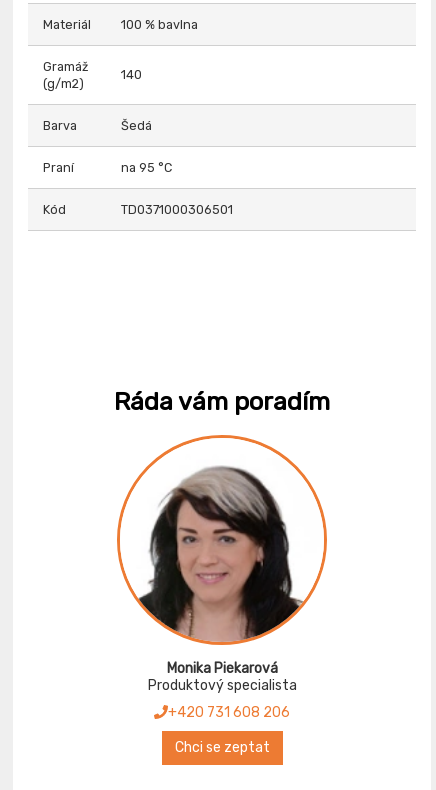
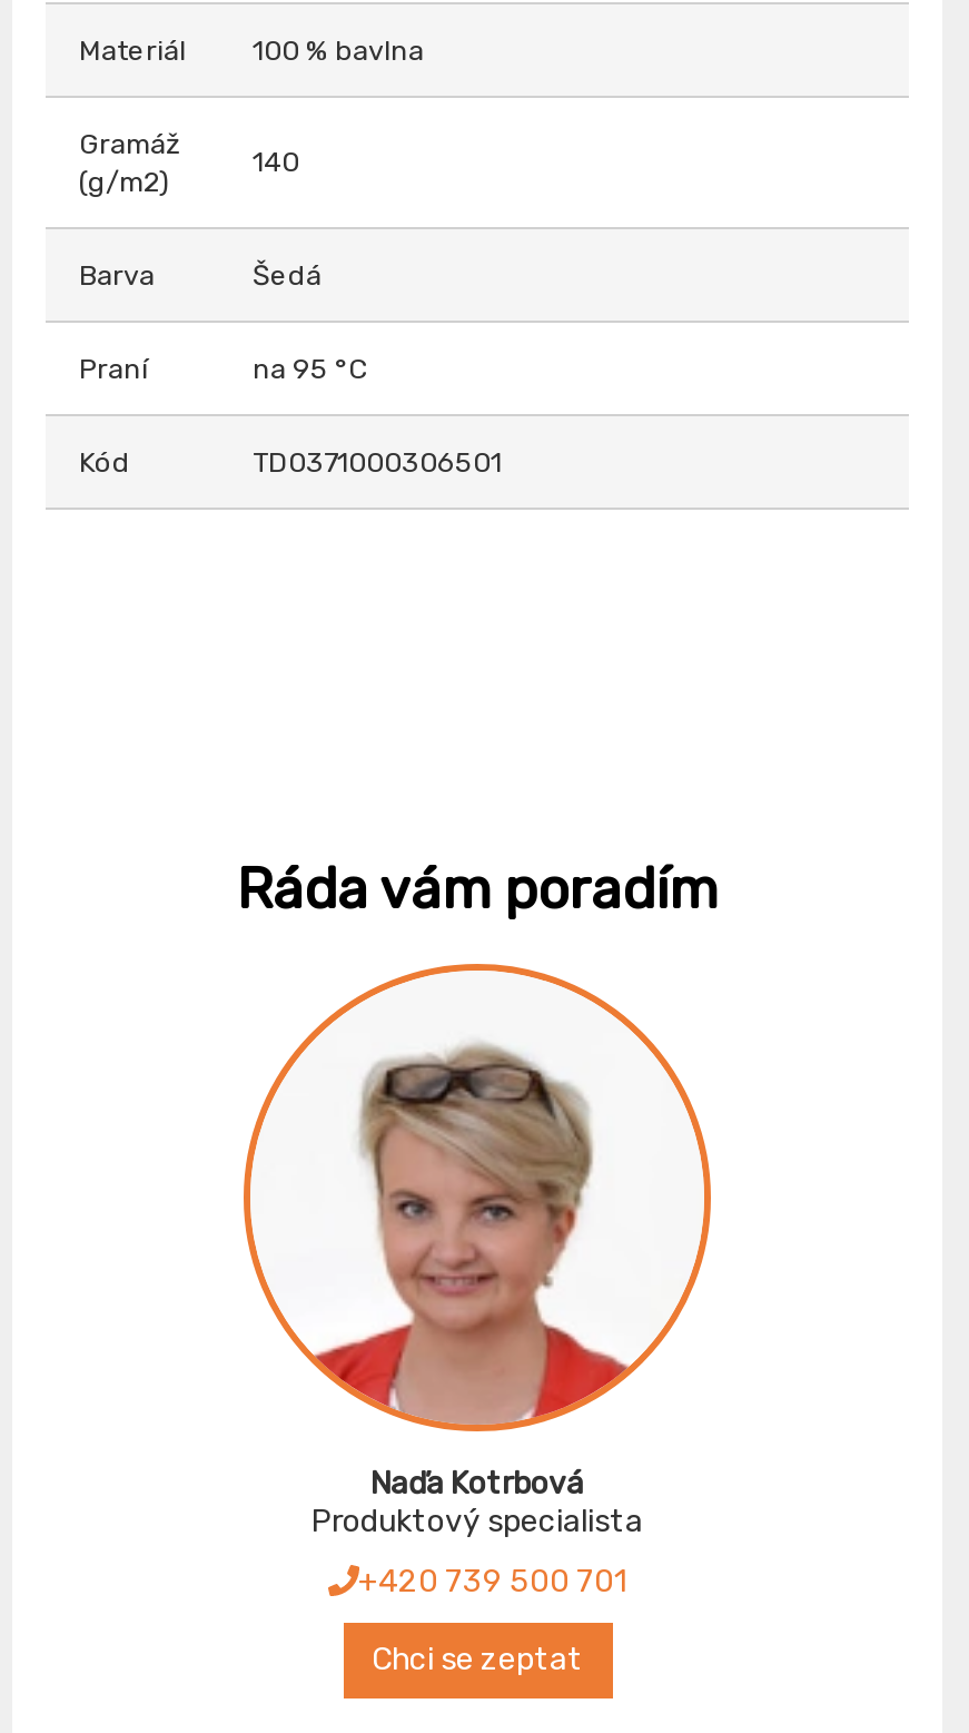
[138,466,303,677] [image] | Monika Piekarová -> [293,1035,657,1502] [image] | Naďa Kotrbová
[168,704,290,721] +420 731 608 206 -> [358,1562,627,1600] +420 739 500 701

